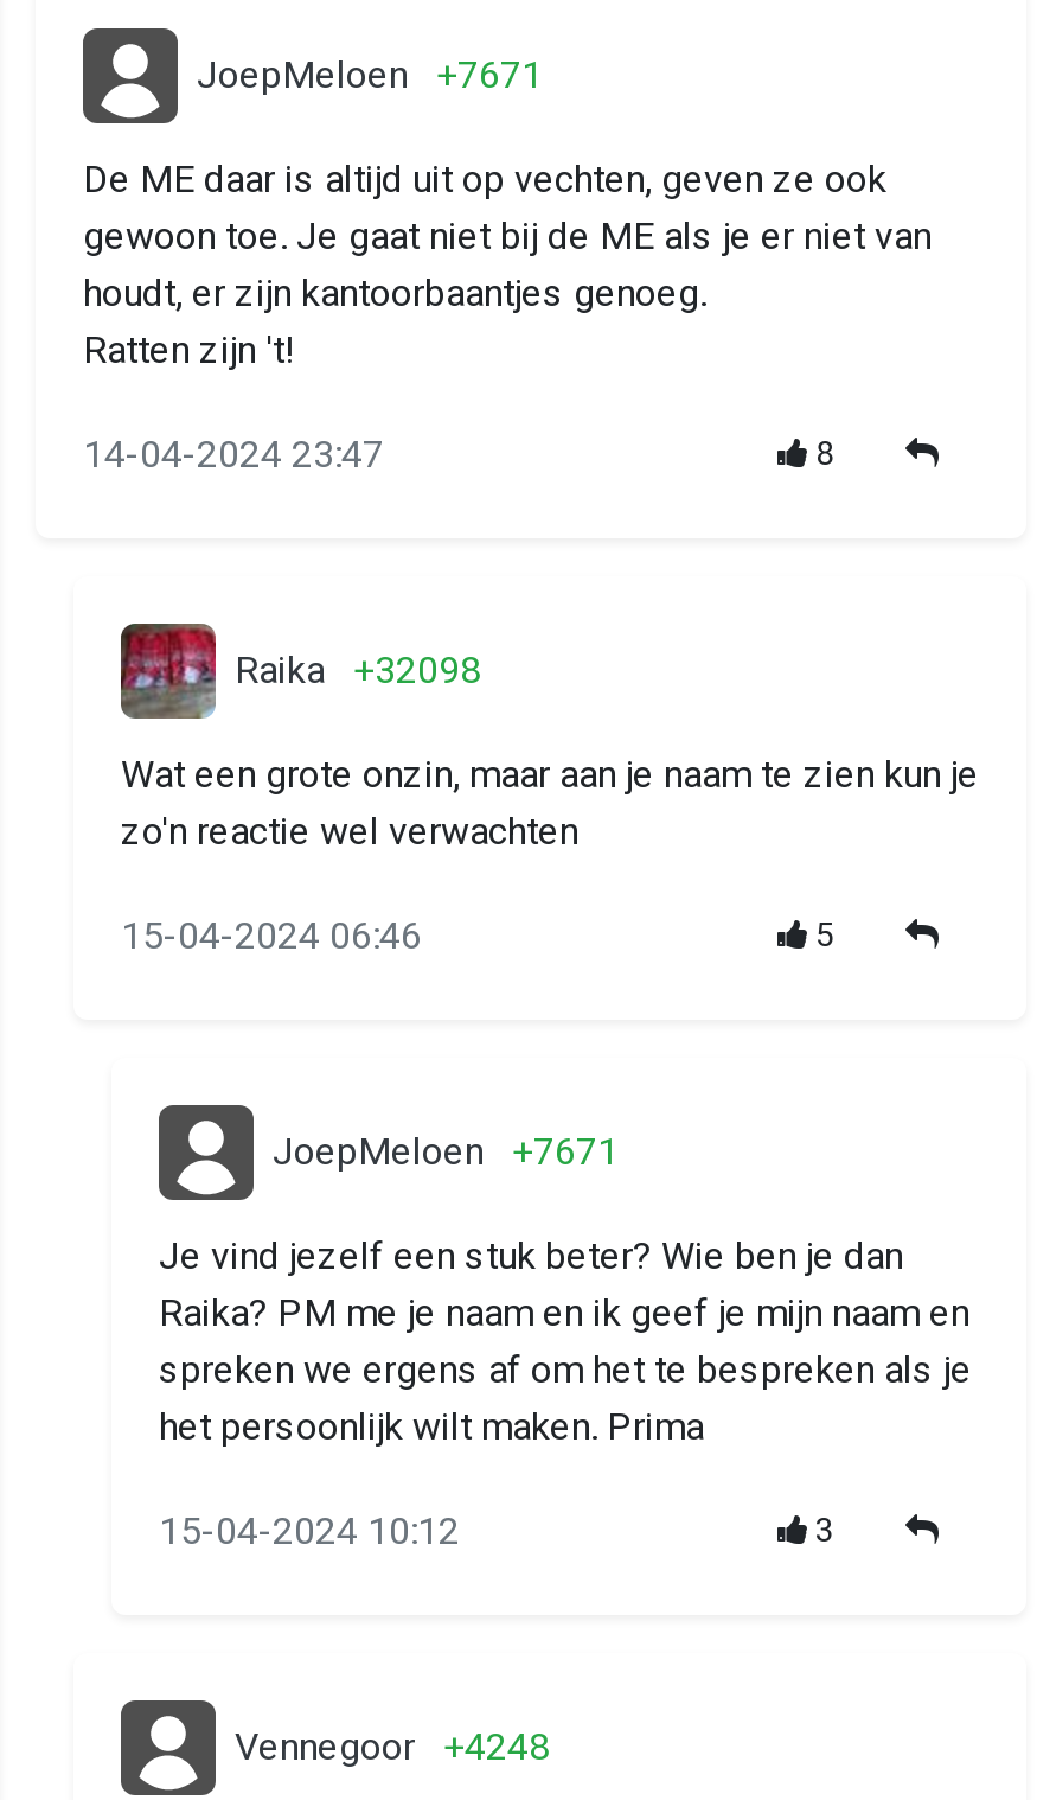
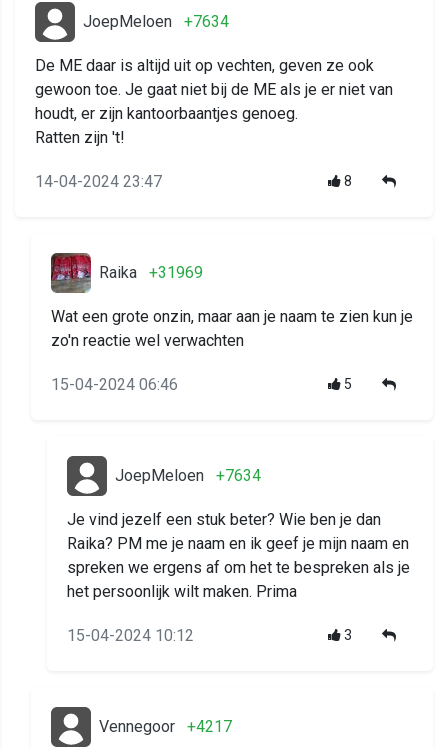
[197,52,543,97] JoepMeloen +7671 -> [83,12,229,31] JoepMeloen +7634
[235,647,481,692] Raika +32098 -> [99,263,203,282] Raika +31969
[273,1129,619,1174] JoepMeloen +7671 -> [115,466,261,485] JoepMeloen +7634
[235,1724,550,1769] Vennegoor +4248 -> [99,717,232,736] Vennegoor +4217

